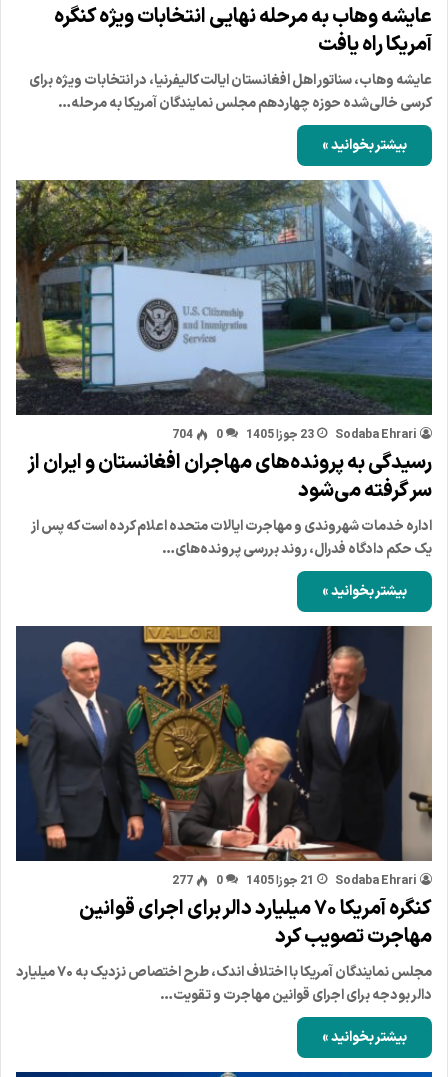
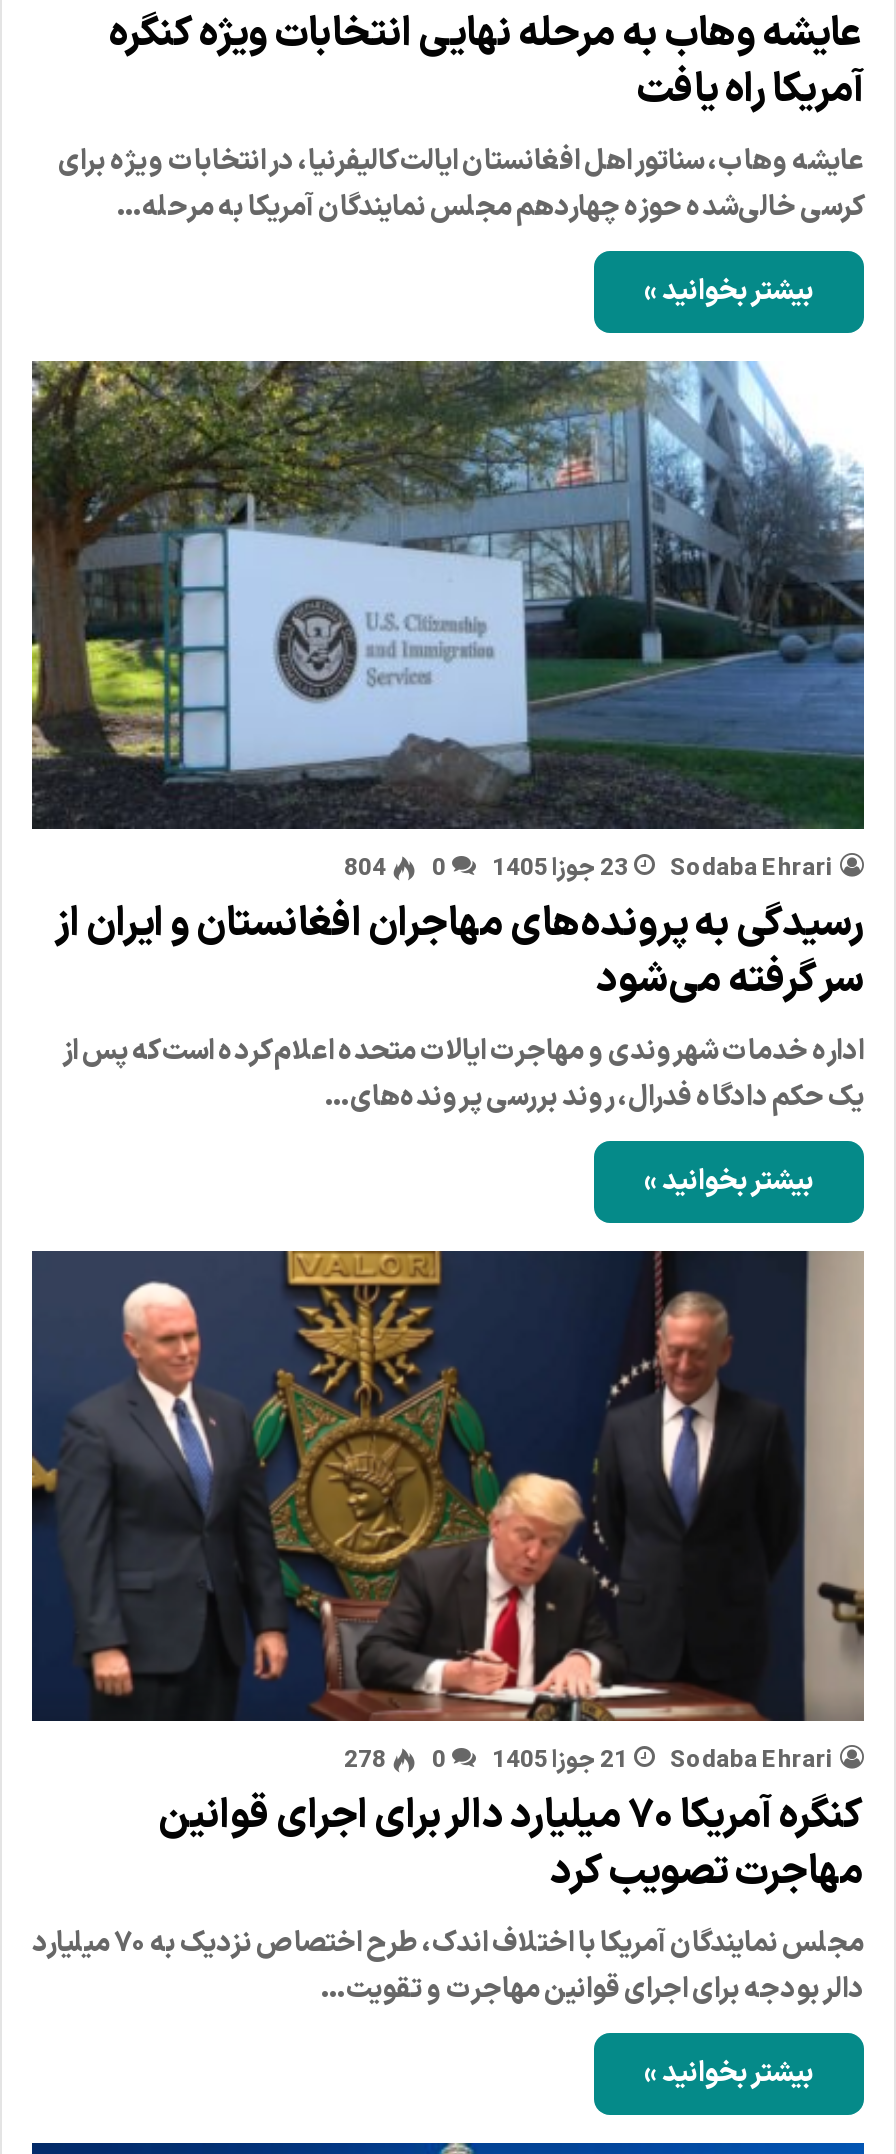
[172,426,223,444] 704 0 -> [344,852,446,888] 804 0
[172,872,223,890] 277 0 -> [344,1743,446,1779] 278 0

